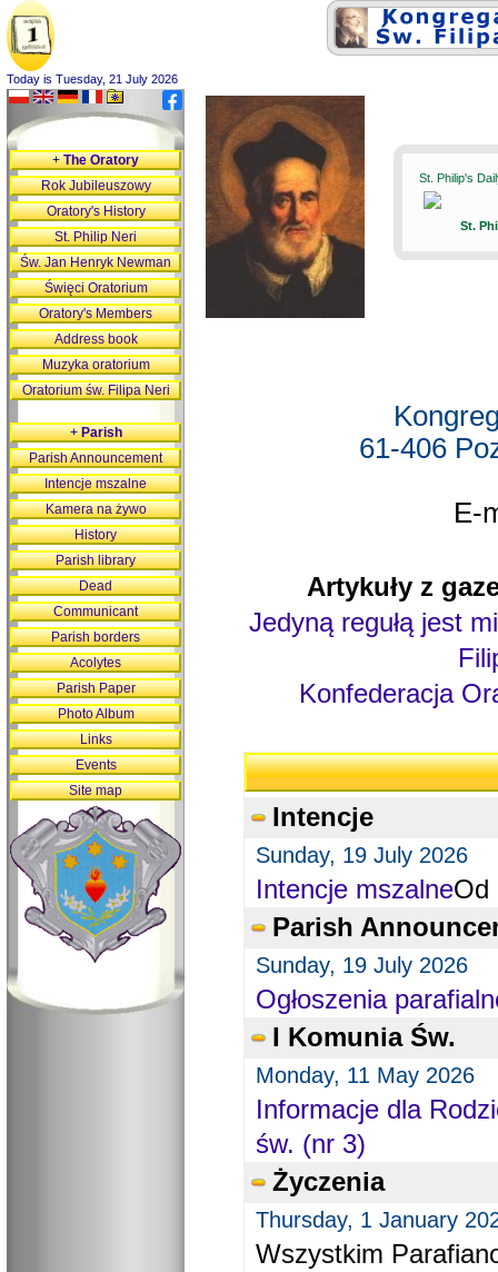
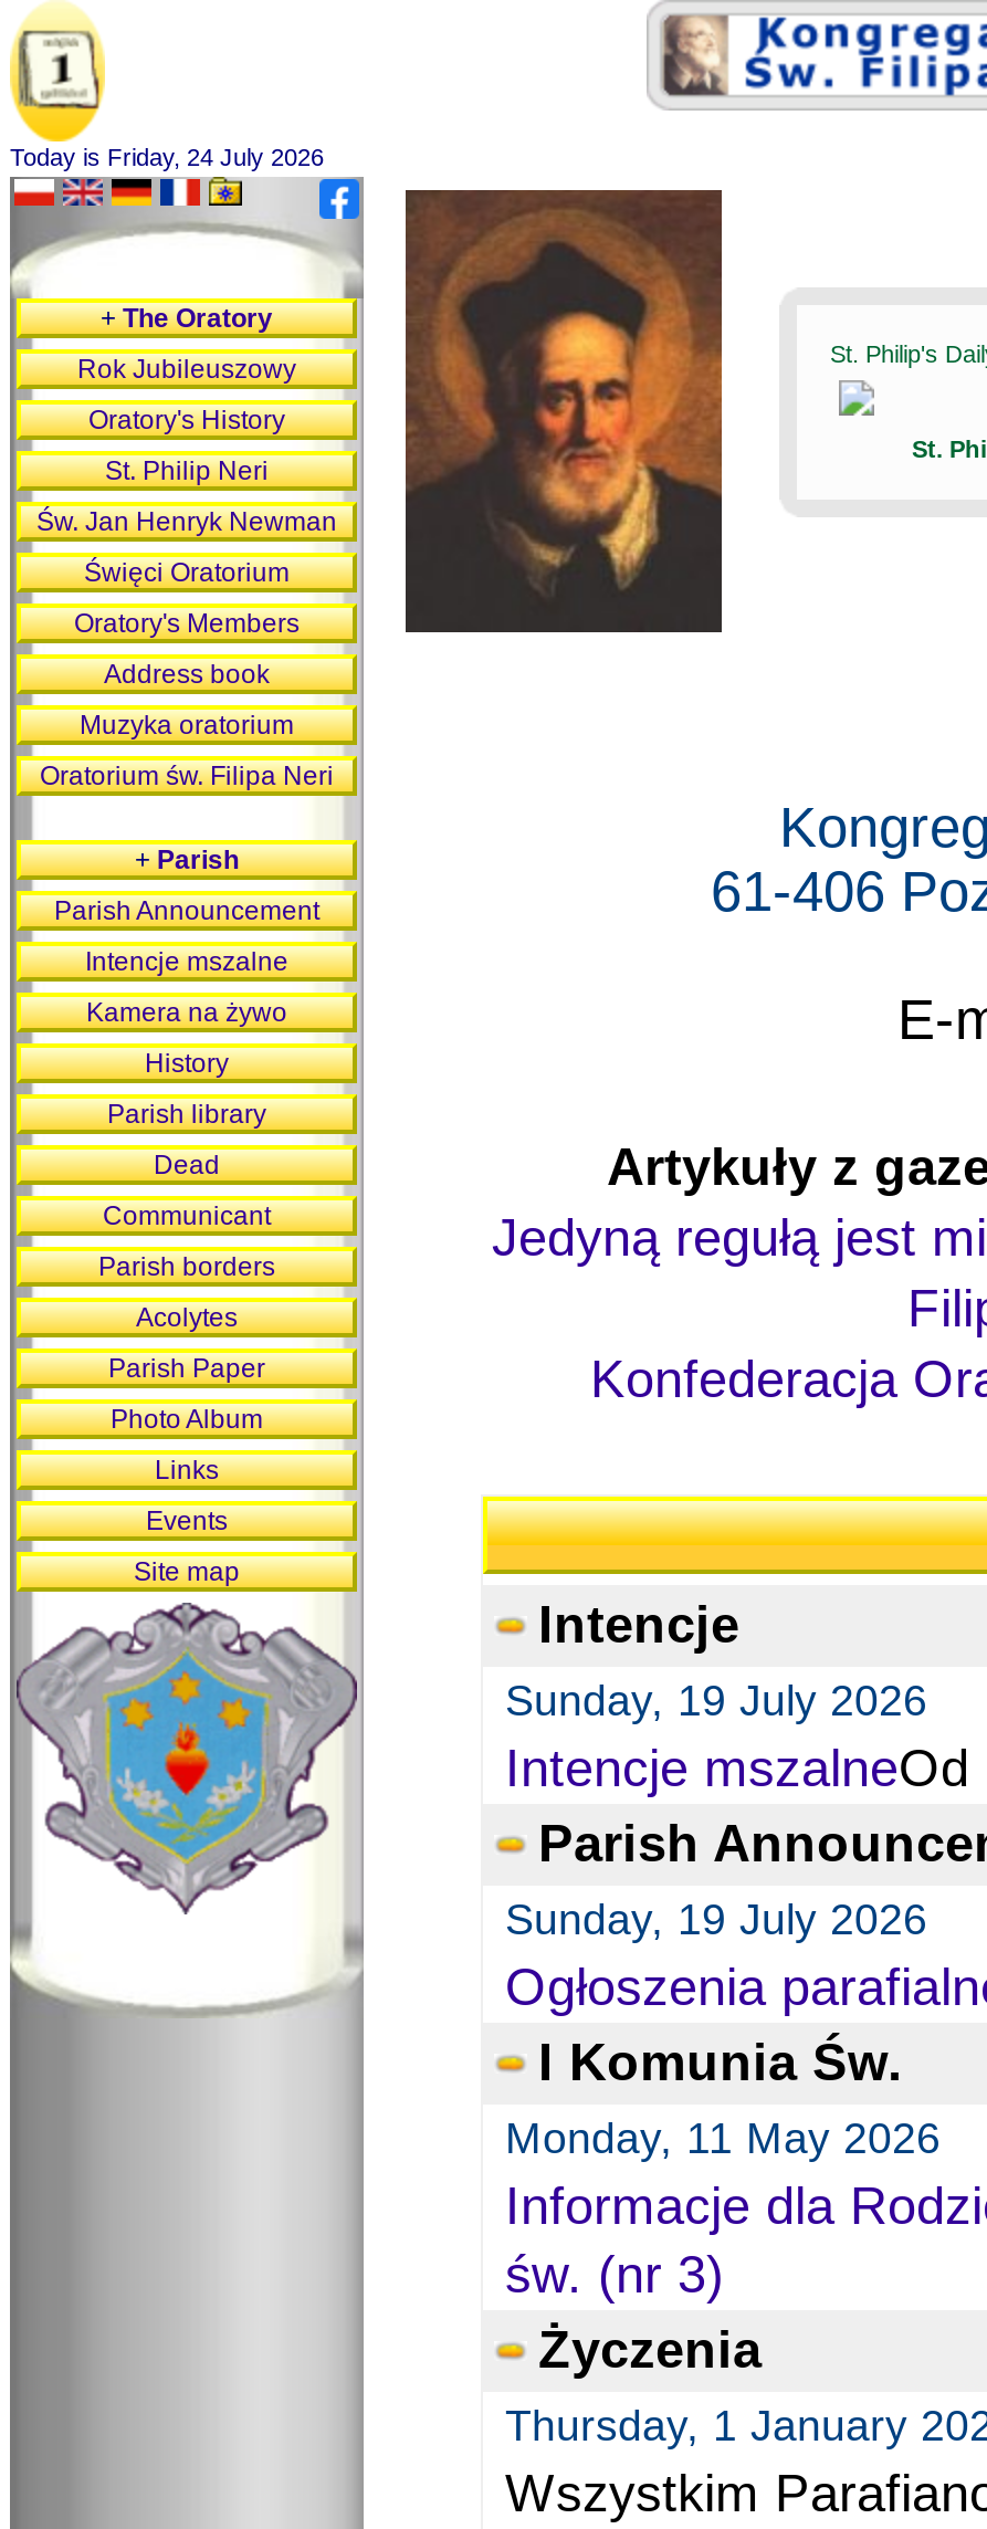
[7,72,178,86] Today is Tuesday, 21 July 2026 -> [10,144,324,170] Today is Friday, 24 July 2026

